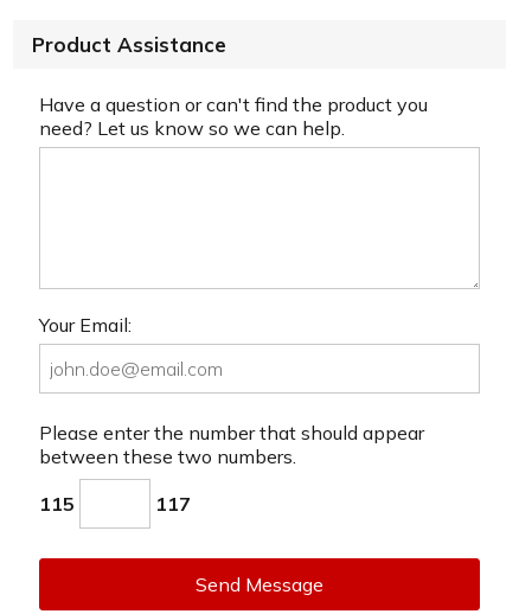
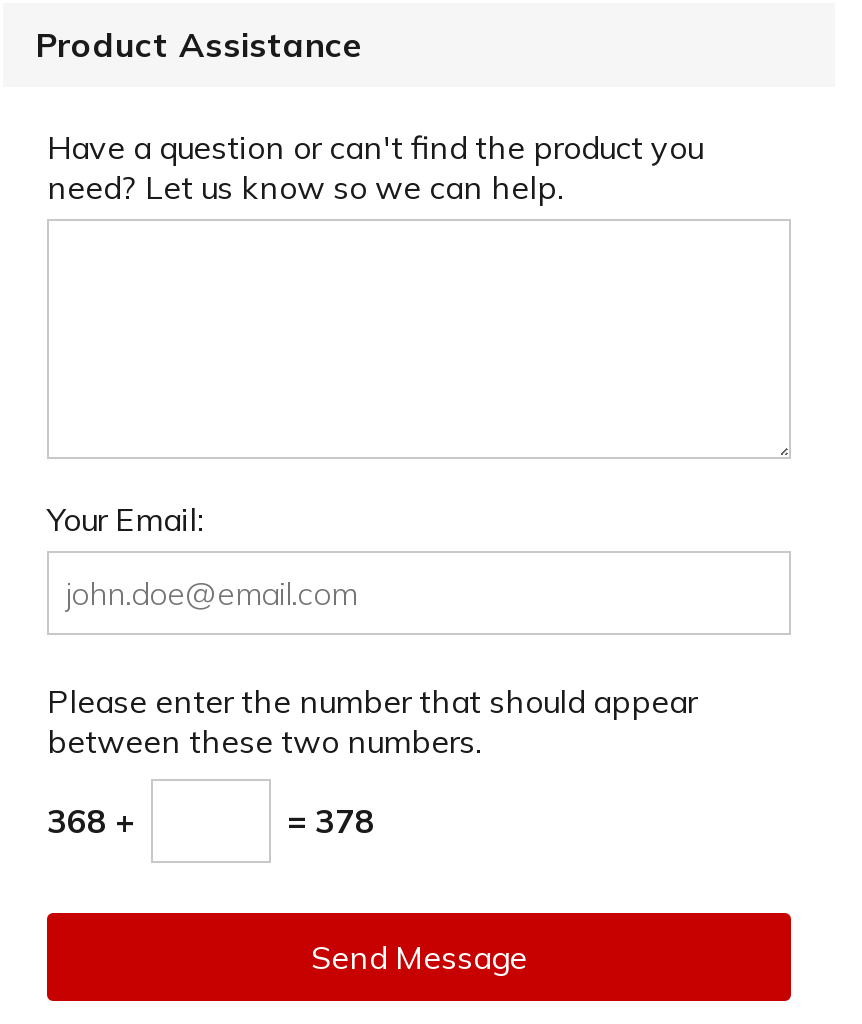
[39,493,191,516] 115 | 117 -> [47,802,375,842] 368 + | = 378

